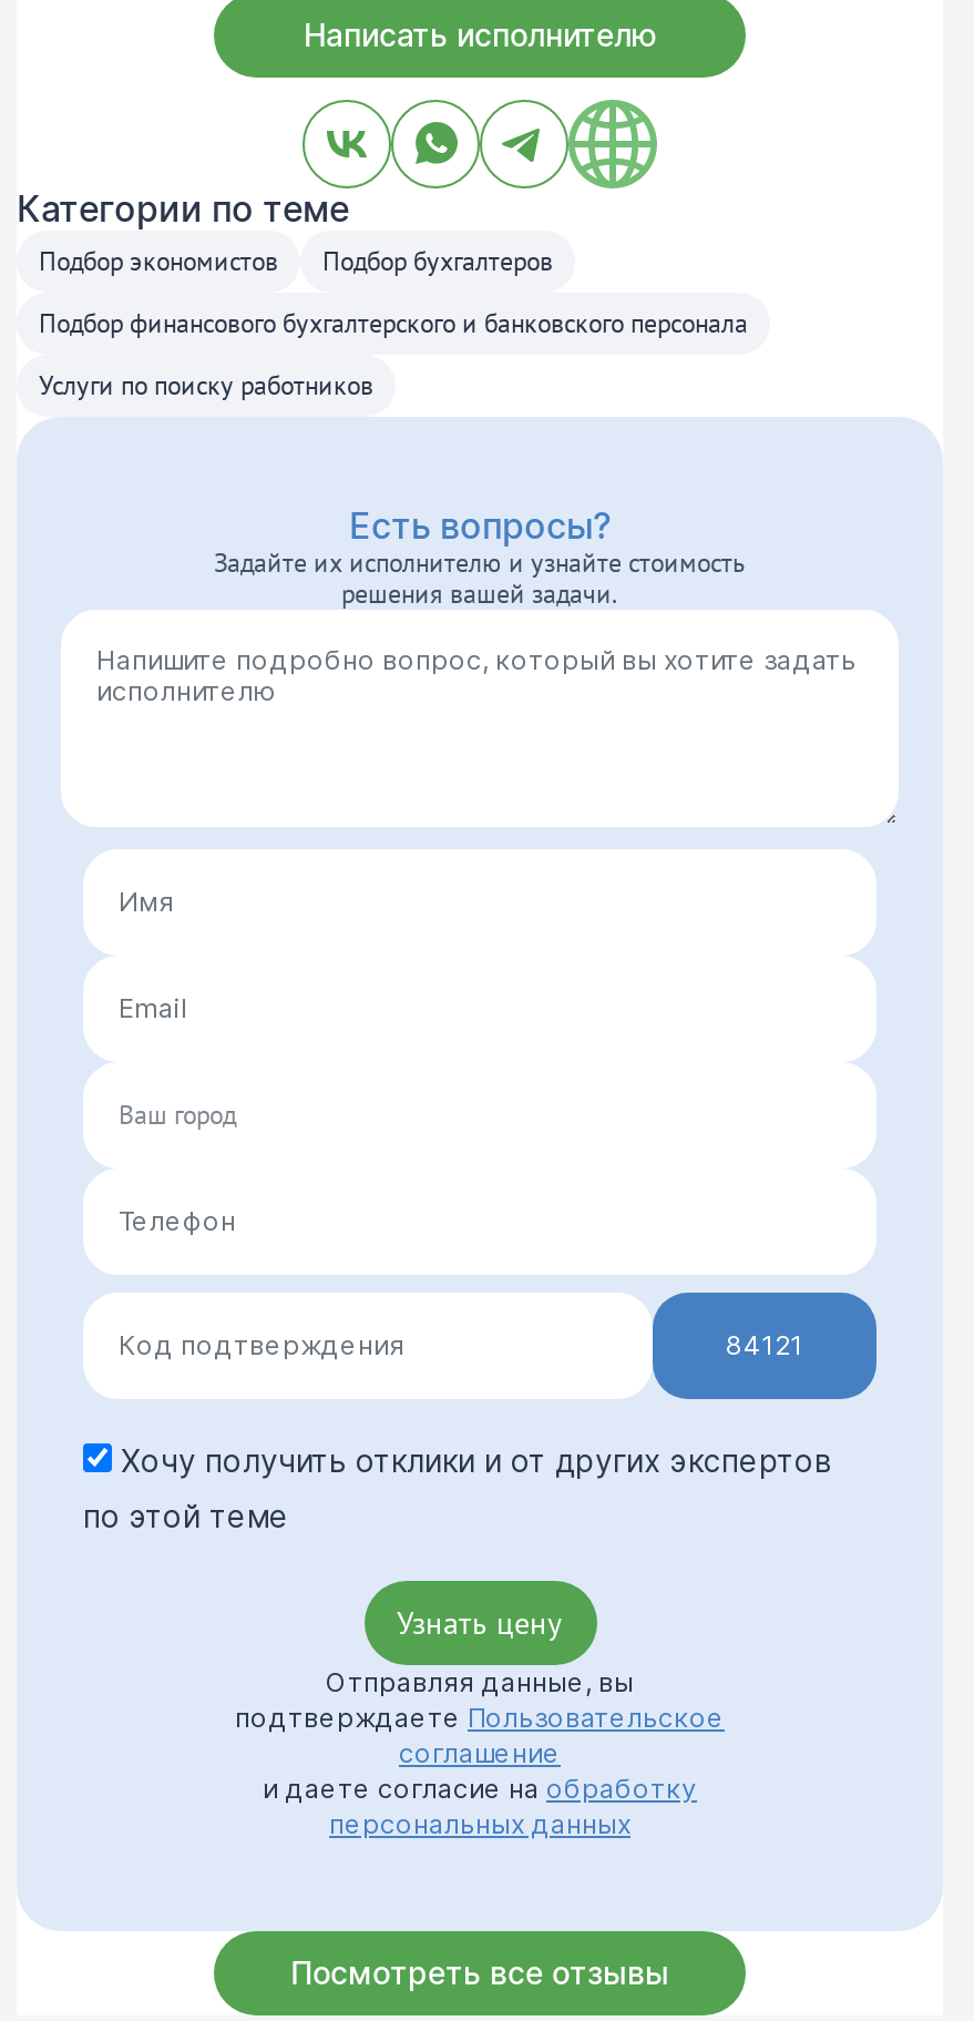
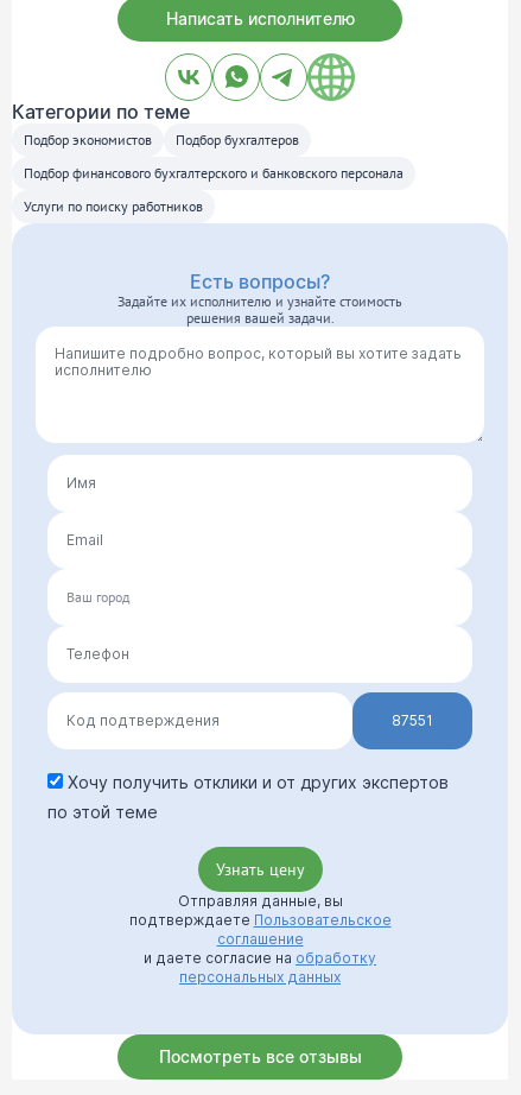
[726,1327,803,1361] 84121 -> [392,711,433,729] 87551

